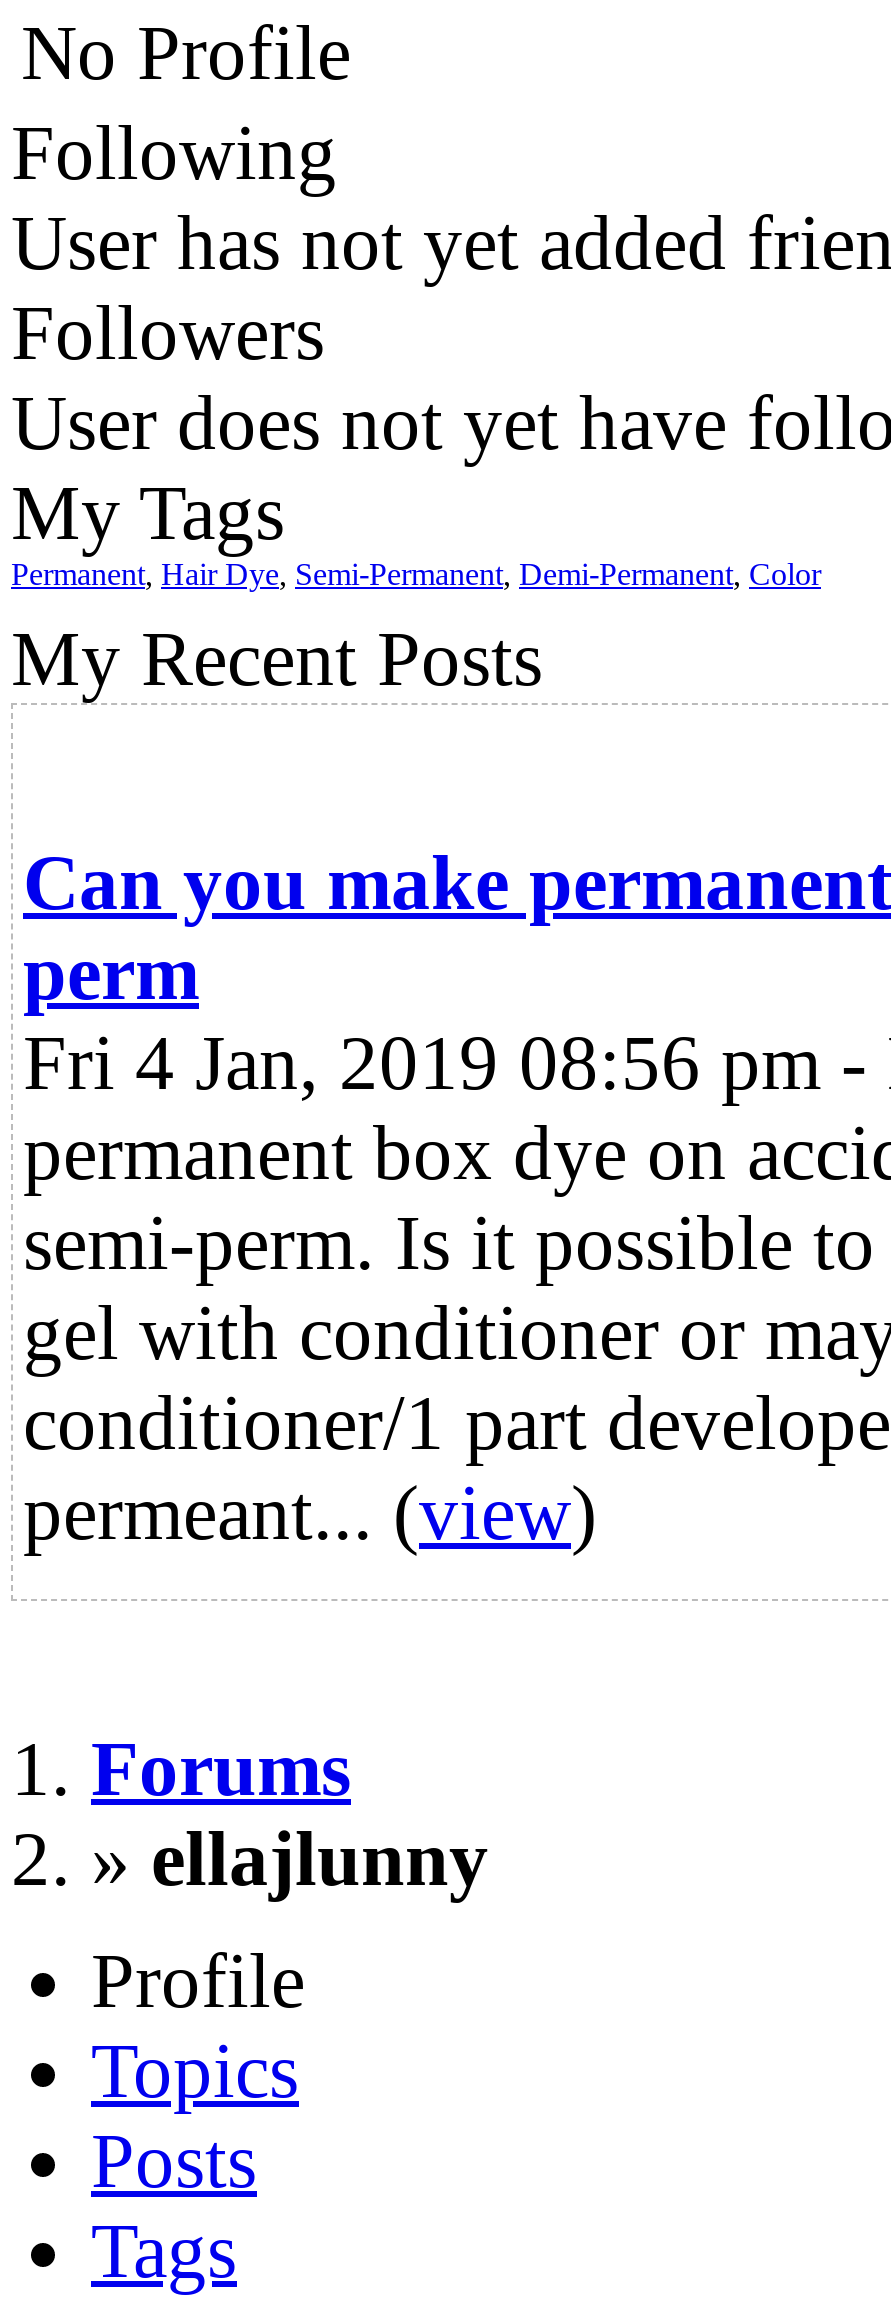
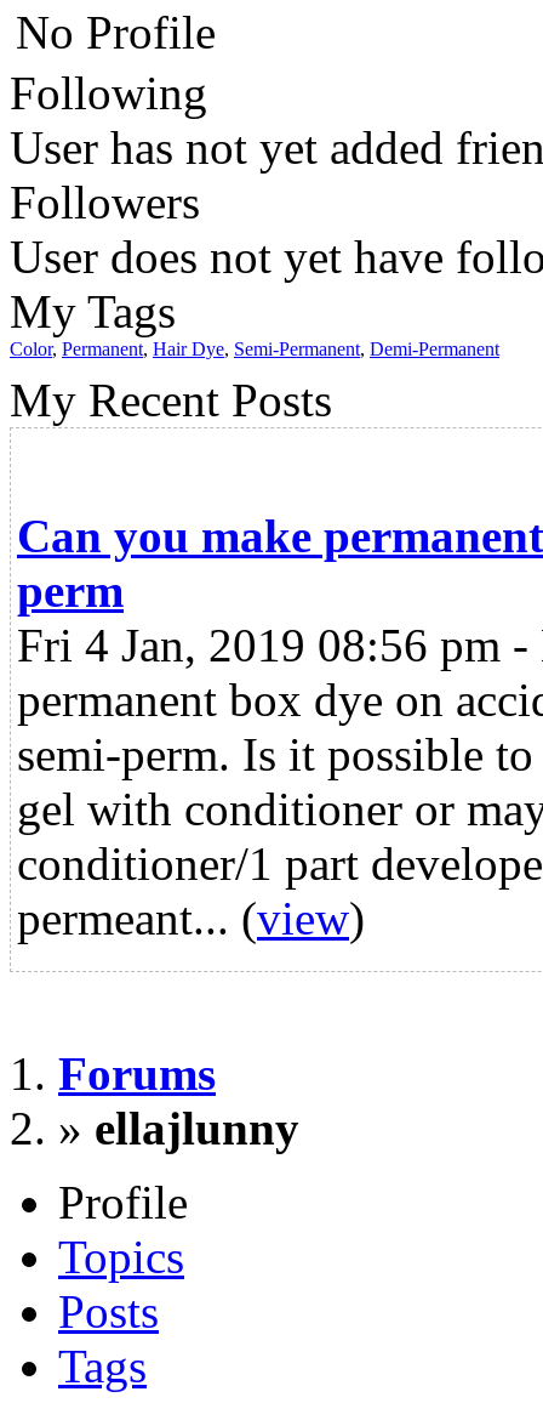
[11,557,821,591] Permanent, Hair Dye, Semi-Permanent, Demi-Permanent, Color -> [10,338,499,359] Color, Permanent, Hair Dye, Semi-Permanent, Demi-Permanent

